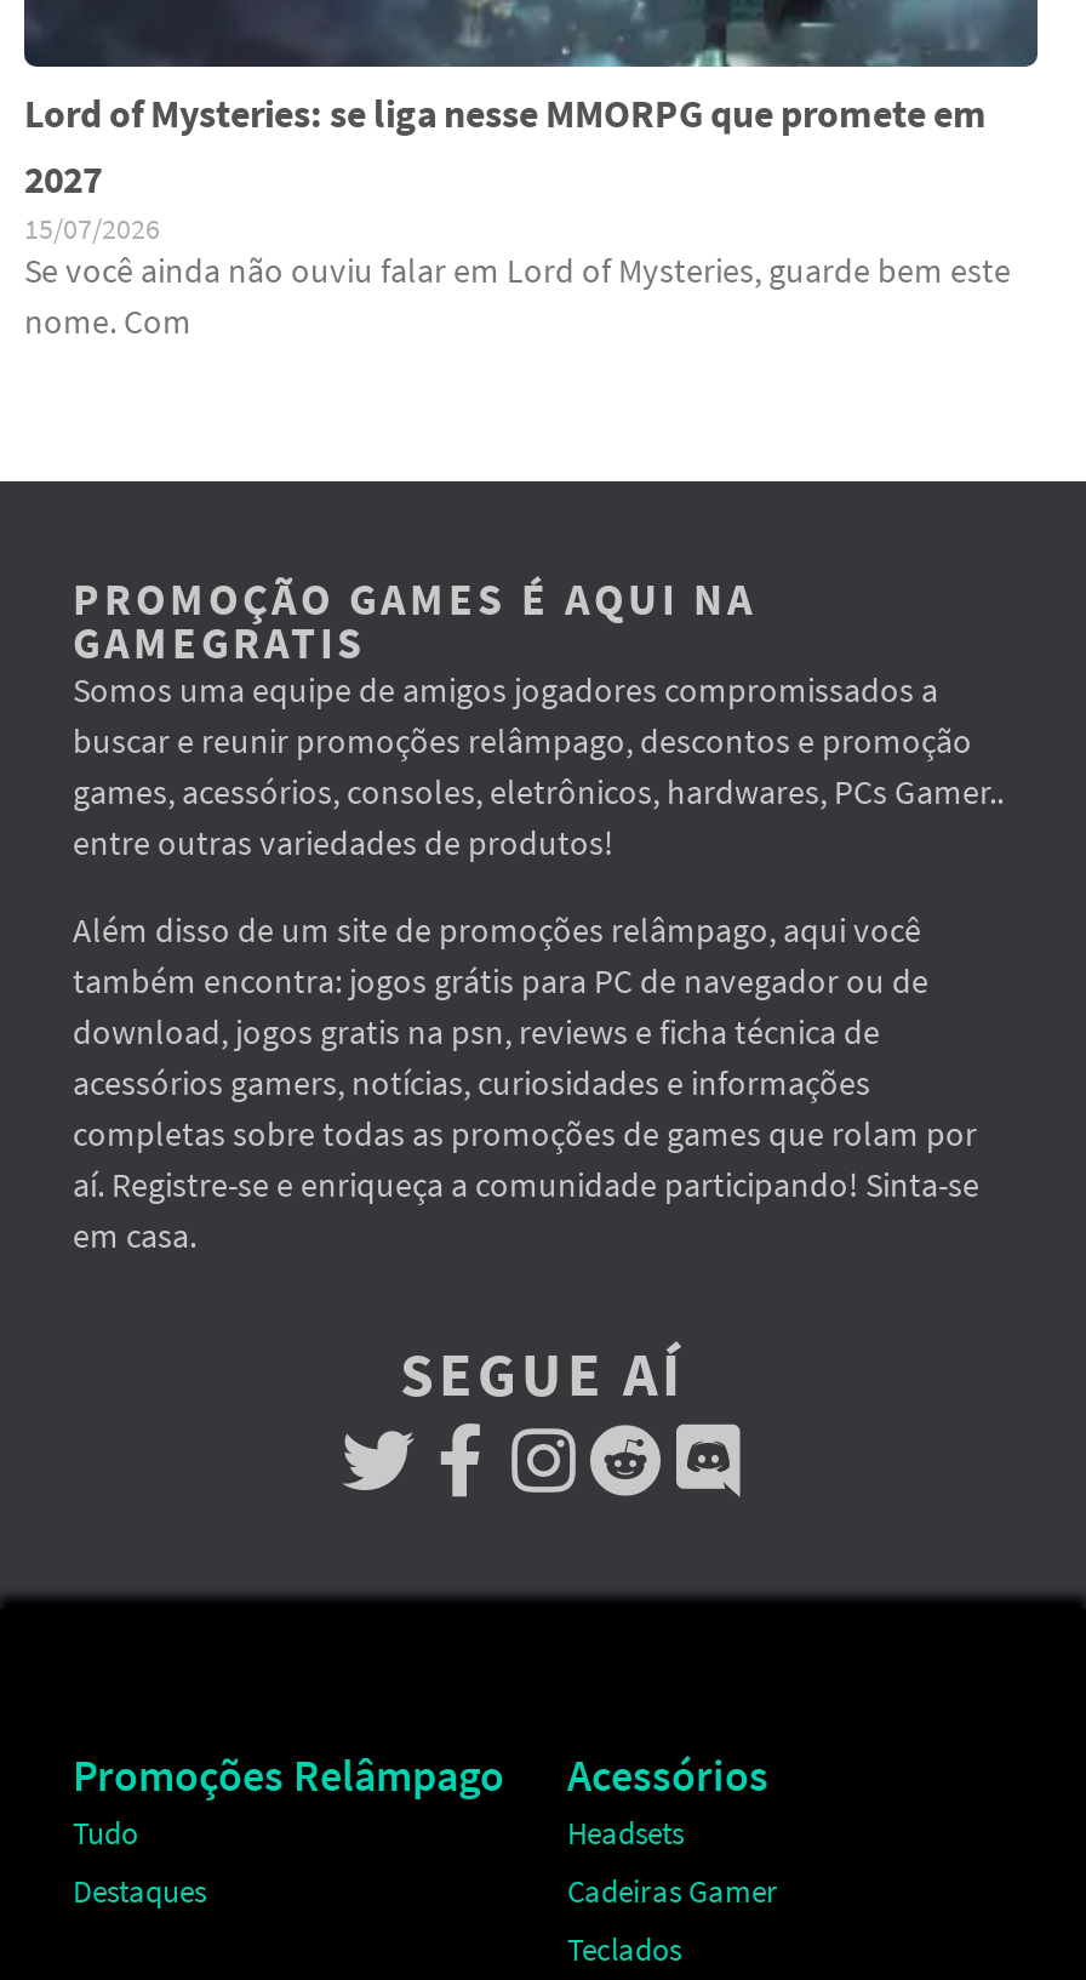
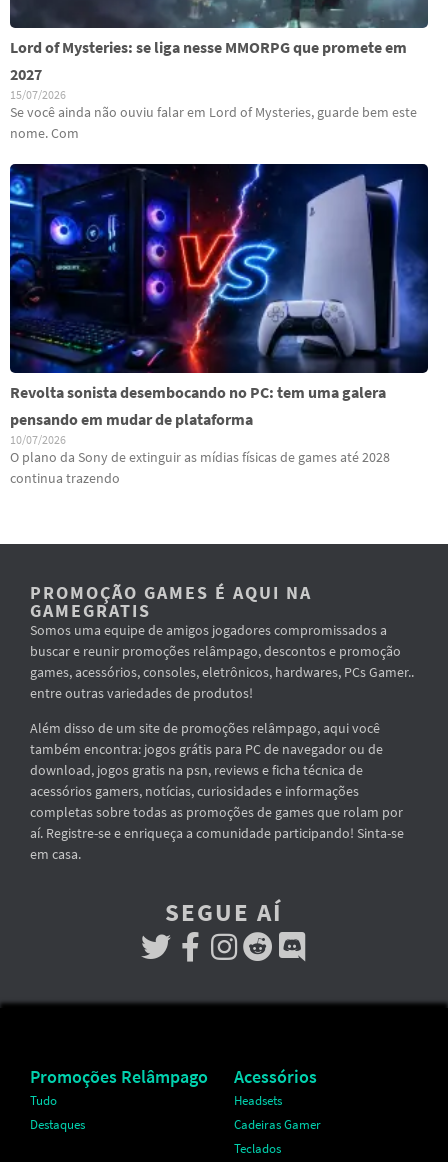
none -> [9,163,428,487] [image] | Revolta sonista desembocando no PC: tem uma galera | pensando em mudar de plataforma | 10/07/2026 | O plano da Sony de extinguir as mídias físicas de games até 2028 | continua trazendo

